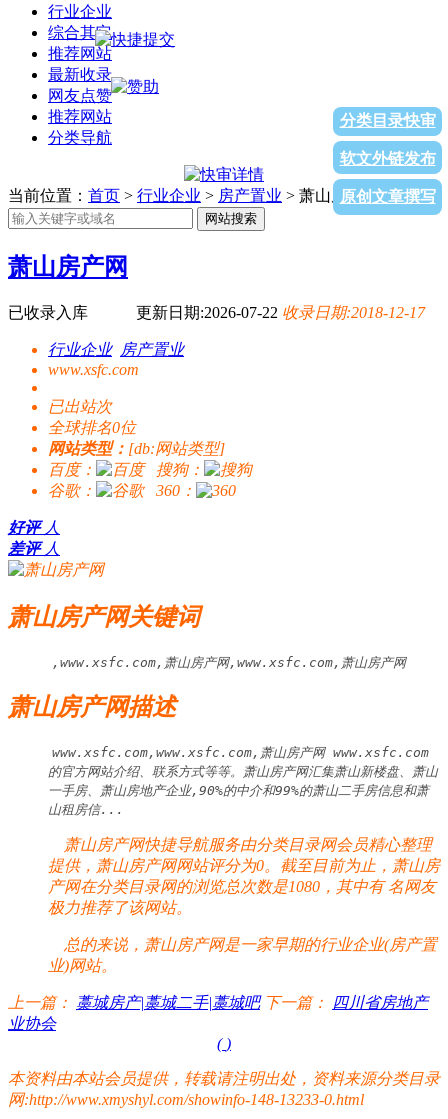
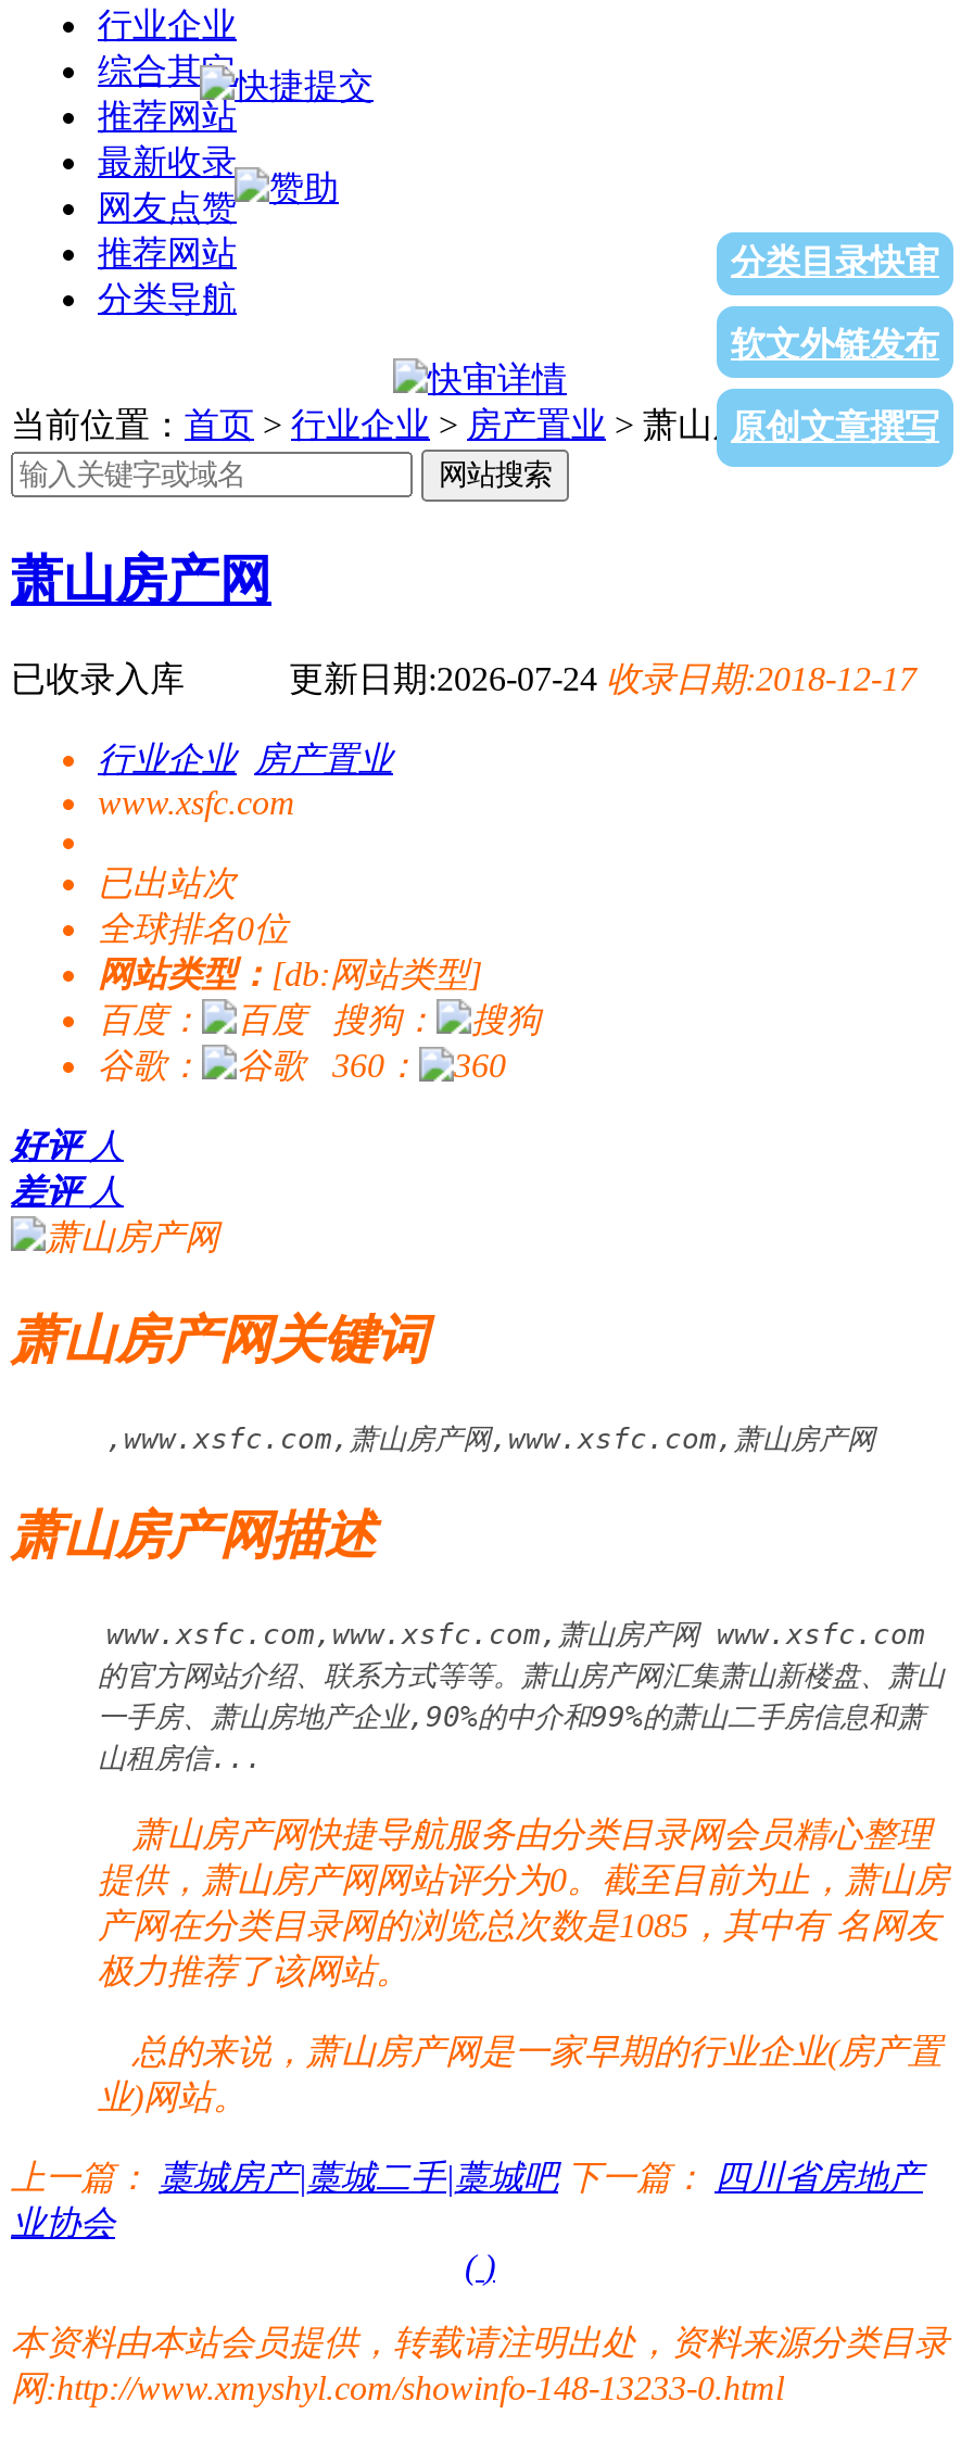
[136,304,425,321] 更新日期:2026-07-22收录日期:2018-12-17 -> [289,660,916,696] 更新日期:2026-07-24收录日期:2018-12-17
[48,878,436,895] 产网在分类目录网的浏览总次数是1080，其中有名网友 -> [98,1907,940,1944] 产网在分类目录网的浏览总次数是1085，其中有名网友

